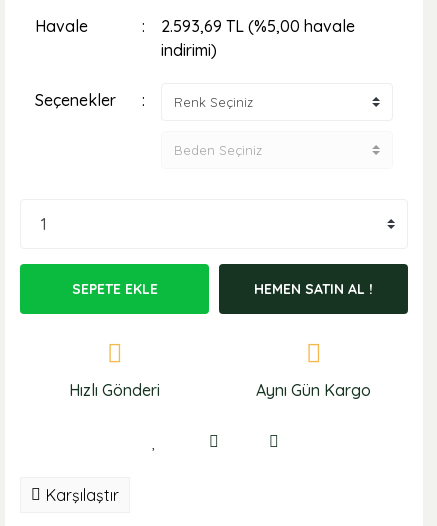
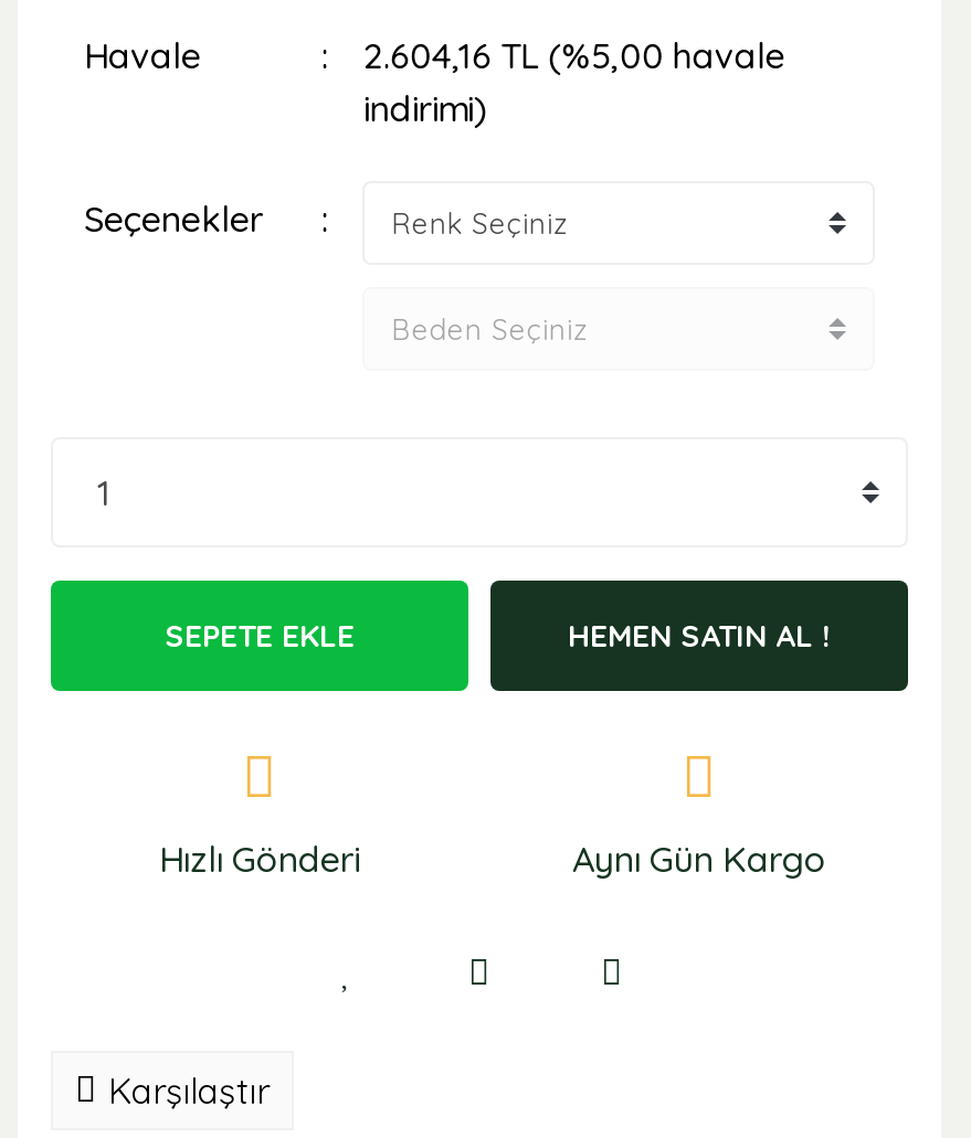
[161,16,355,36] 2.593,69 TL (%5,00 havale -> [363,33,785,77] 2.604,16 TL (%5,00 havale

